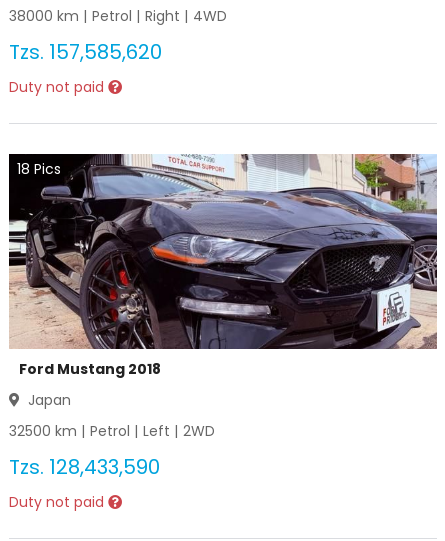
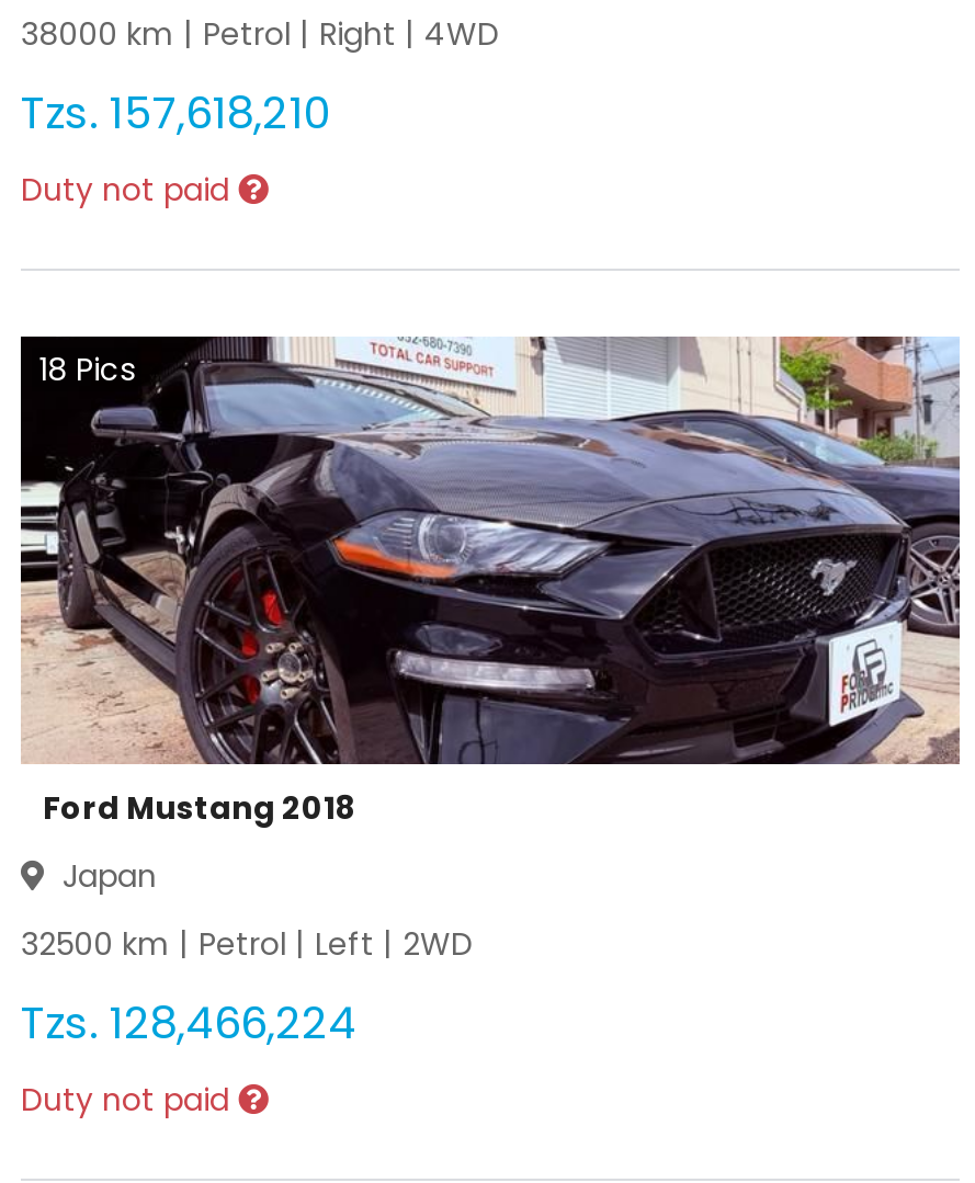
[9,38,162,66] Tzs. 157,585,620 -> [21,82,330,144] Tzs. 157,618,210
[9,453,160,481] Tzs. 128,433,590 -> [21,992,356,1054] Tzs. 128,466,224

